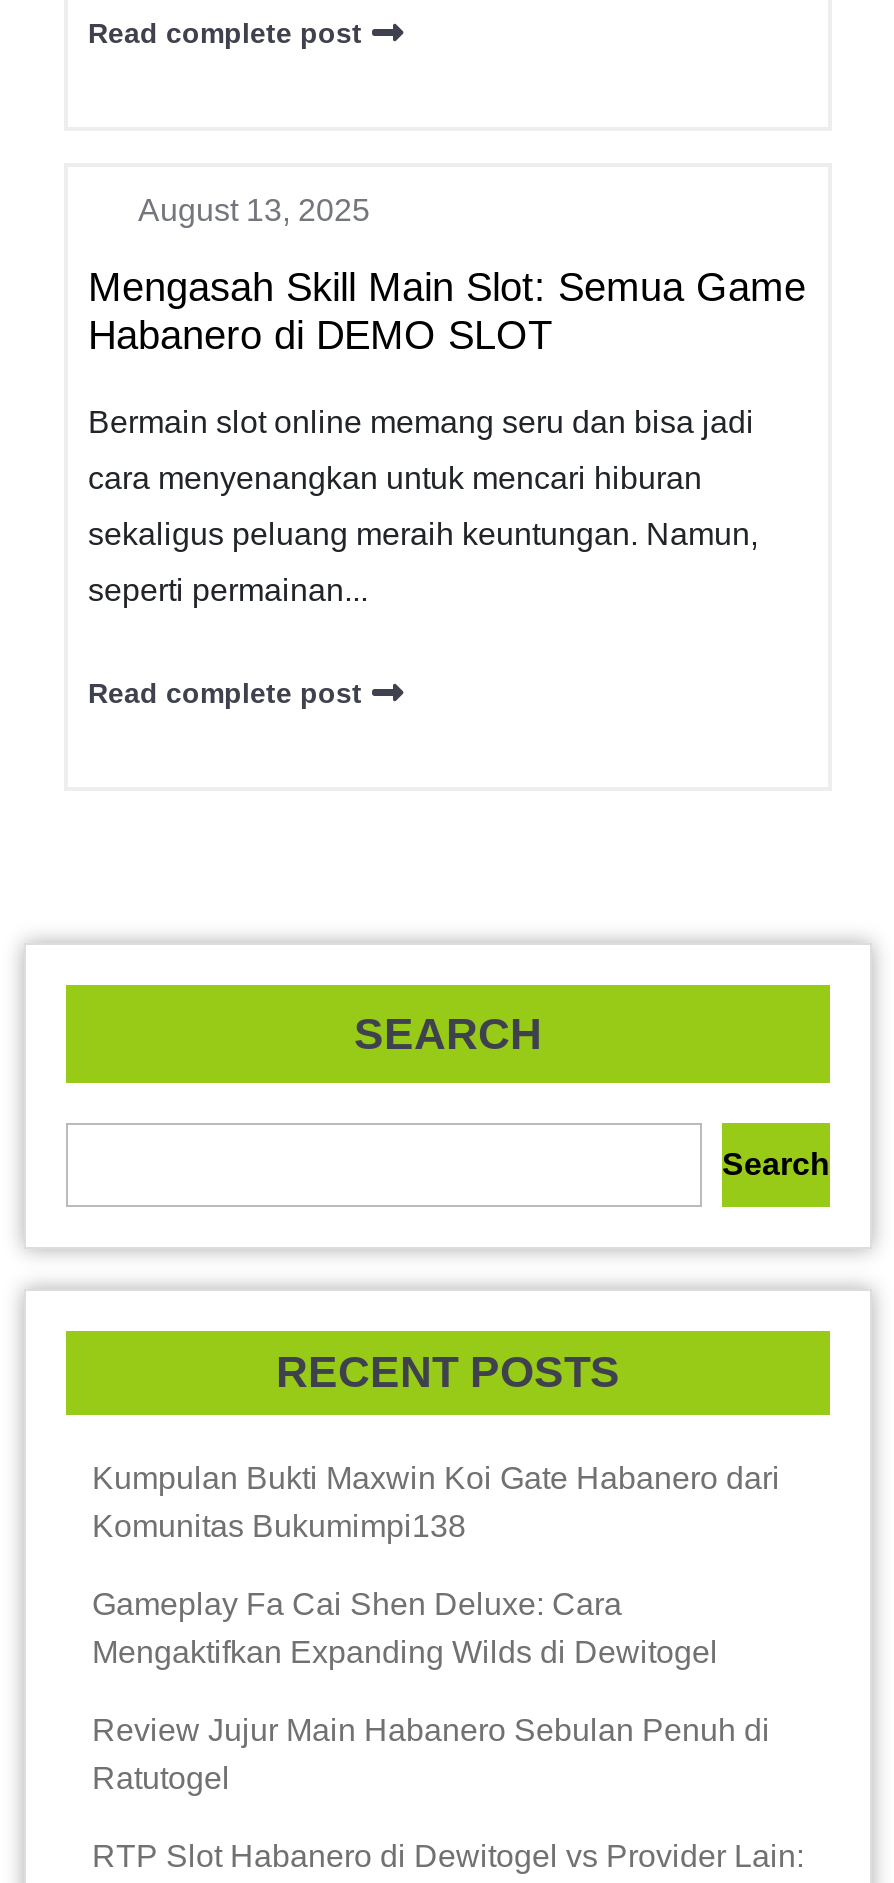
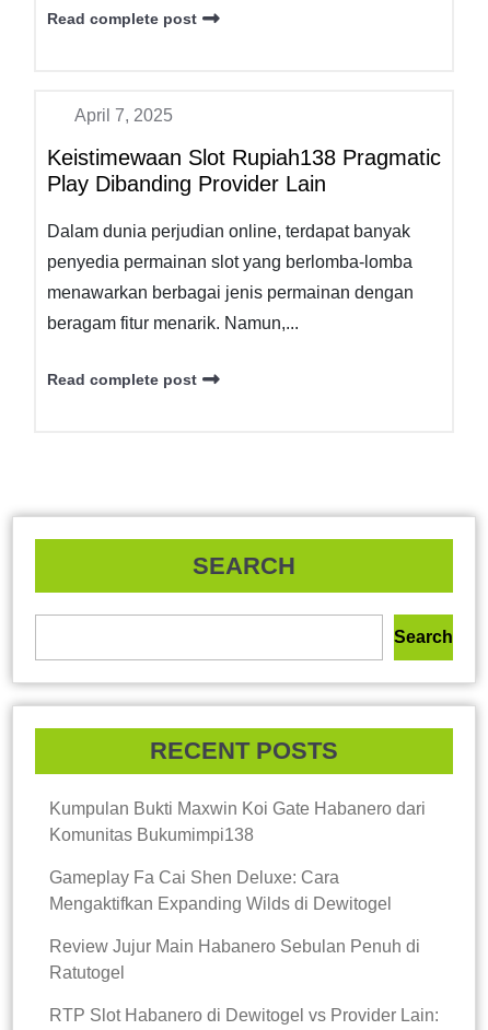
[138,193,370,227] August 13, 2025 -> [74,106,173,125] April 7, 2025
[88,265,806,357] Mengasah Skill Main Slot: Semua Game | Habanero di DEMO SLOT -> [47,145,441,196] Keistimewaan Slot Rupiah138 Pragmatic | Play Dibanding Provider Lain
[88,405,754,439] Bermain slot online memang seru dan bisa jadi -> [47,222,410,241] Dalam dunia perjudian online, terdapat banyak
[88,461,702,495] cara menyenangkan untuk mencari hiburan -> [47,253,413,271] penyedia permainan slot yang berlomba-lomba
[88,517,758,551] sekaligus peluang meraih keuntungan. Namun, -> [47,283,414,302] menawarkan berbagai jenis permainan dengan
[88,573,368,607] seperti permainan... -> [47,314,299,332] beragam fitur menarik. Namun,...

